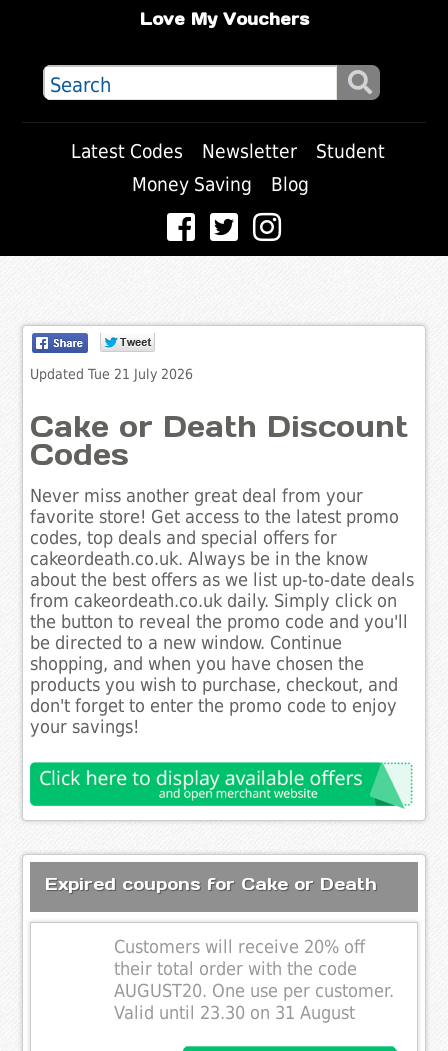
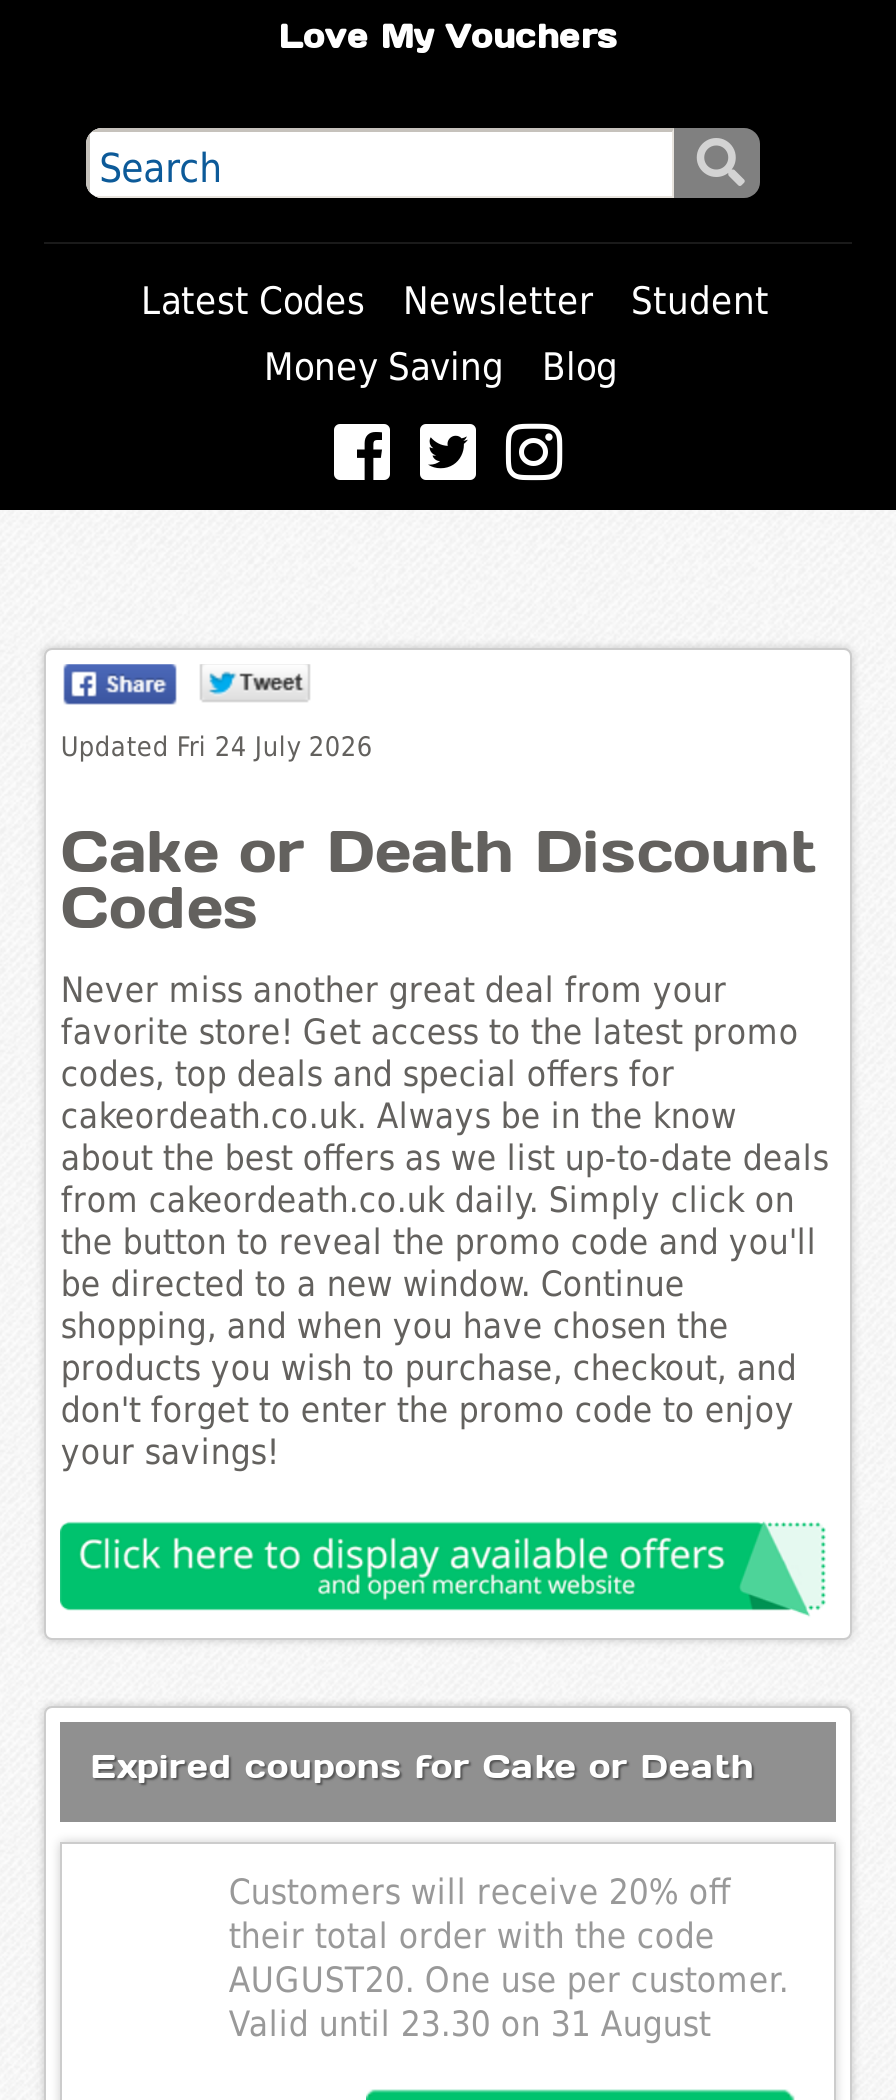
[30,366,193,382] Updated Tue 21 July 2026 -> [61,729,373,761] Updated Fri 24 July 2026

